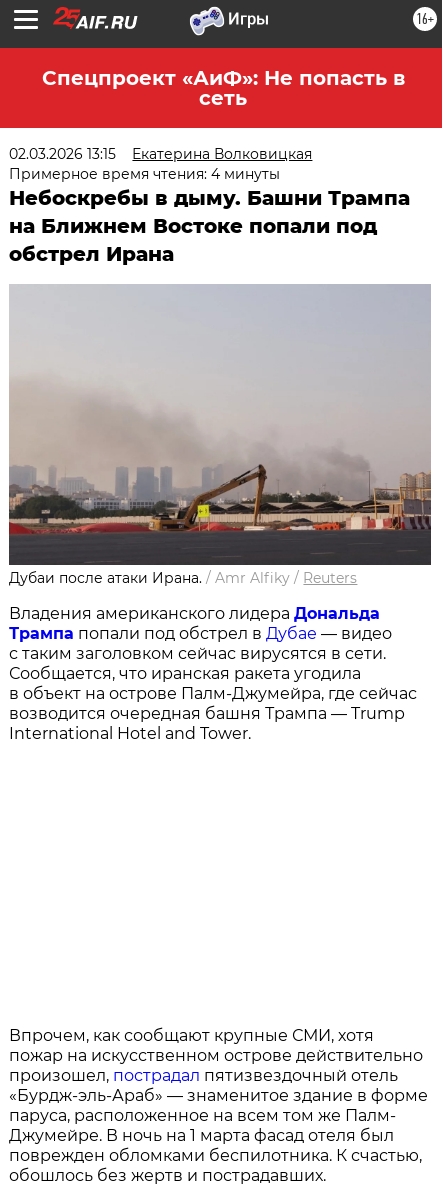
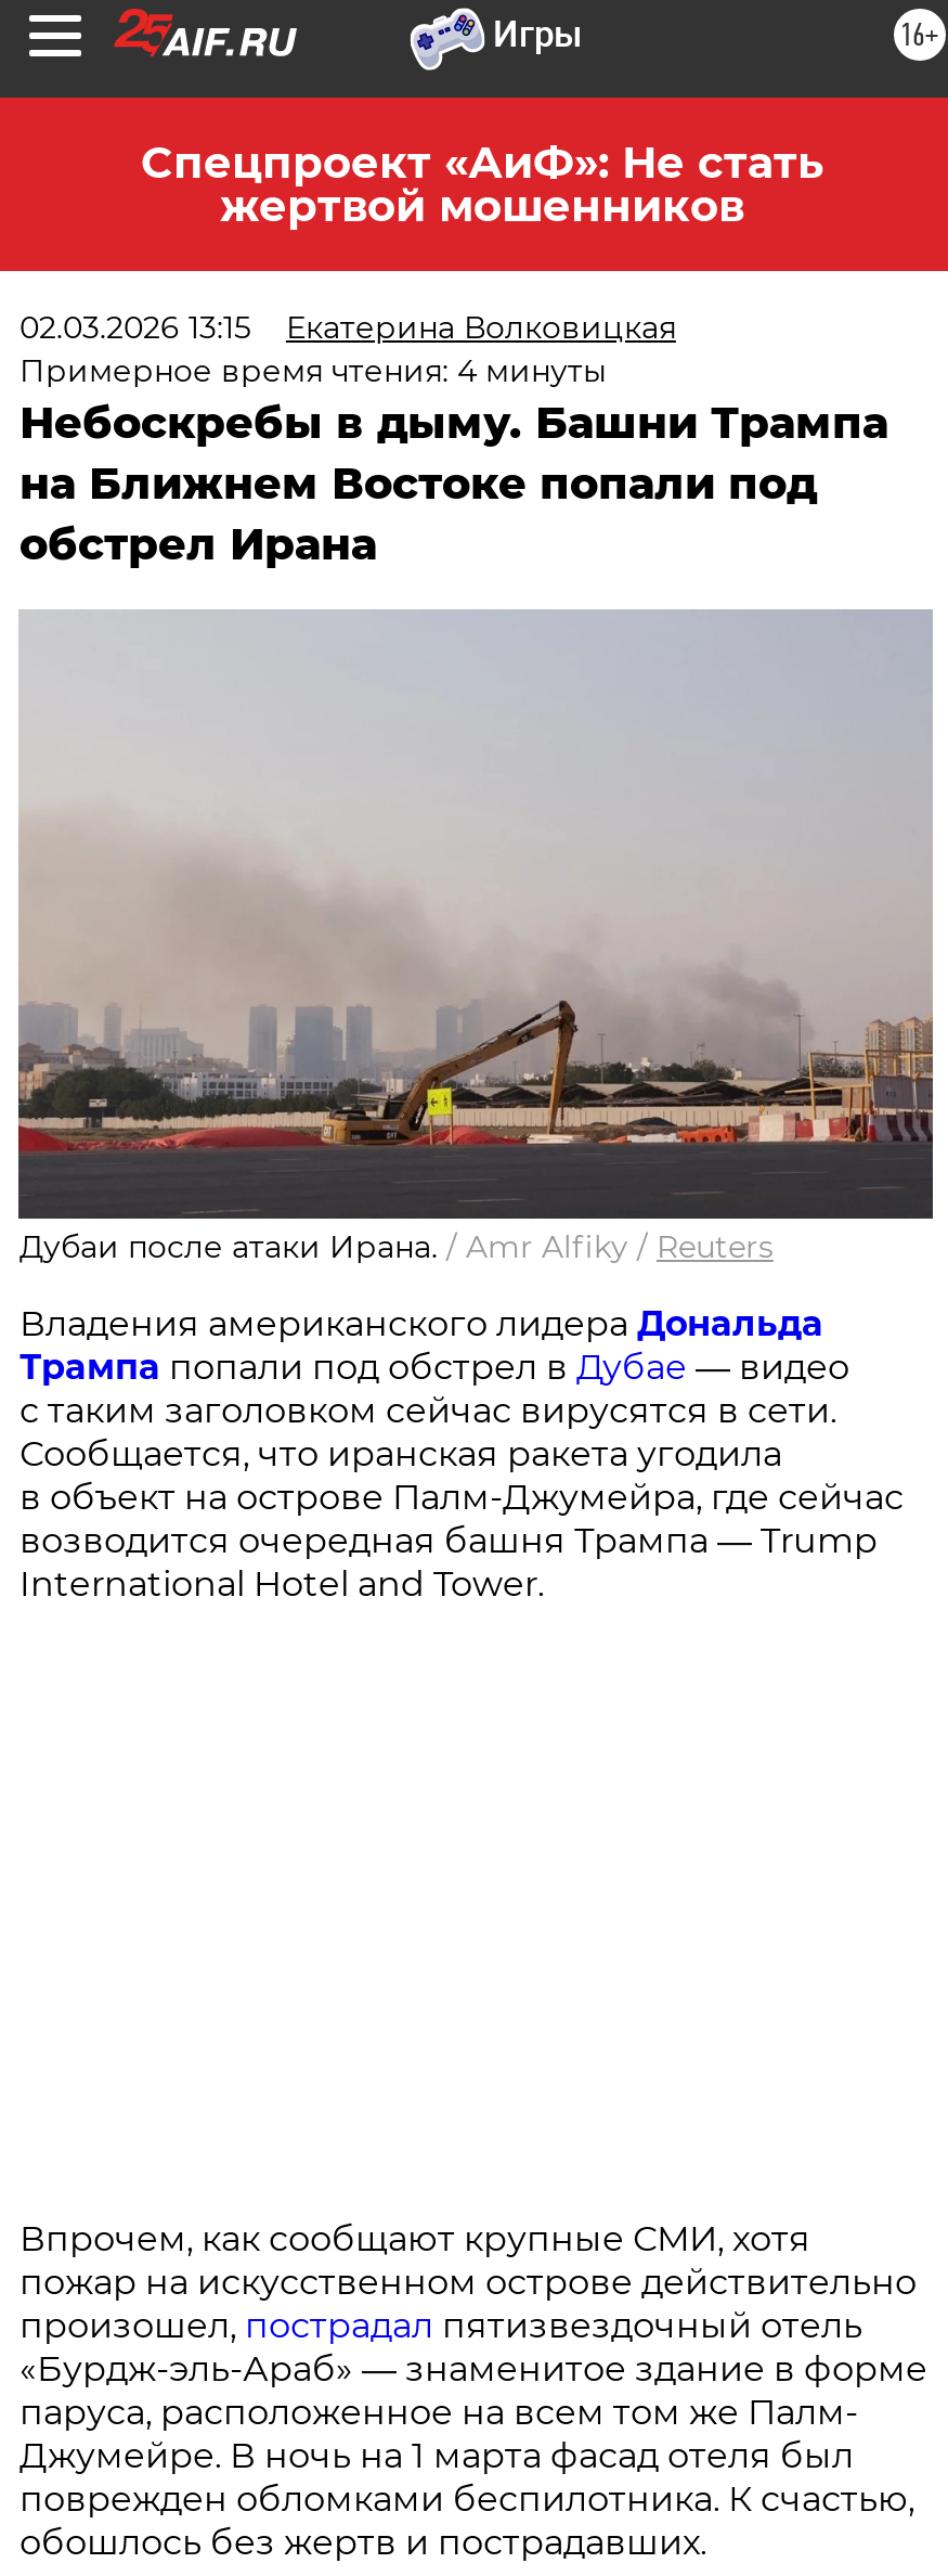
[41,66,404,110] Спецпроект «АиФ»: Не попасть в | сеть -> [141,137,823,232] Спецпроект «АиФ»: Не стать | жертвой мошенников

